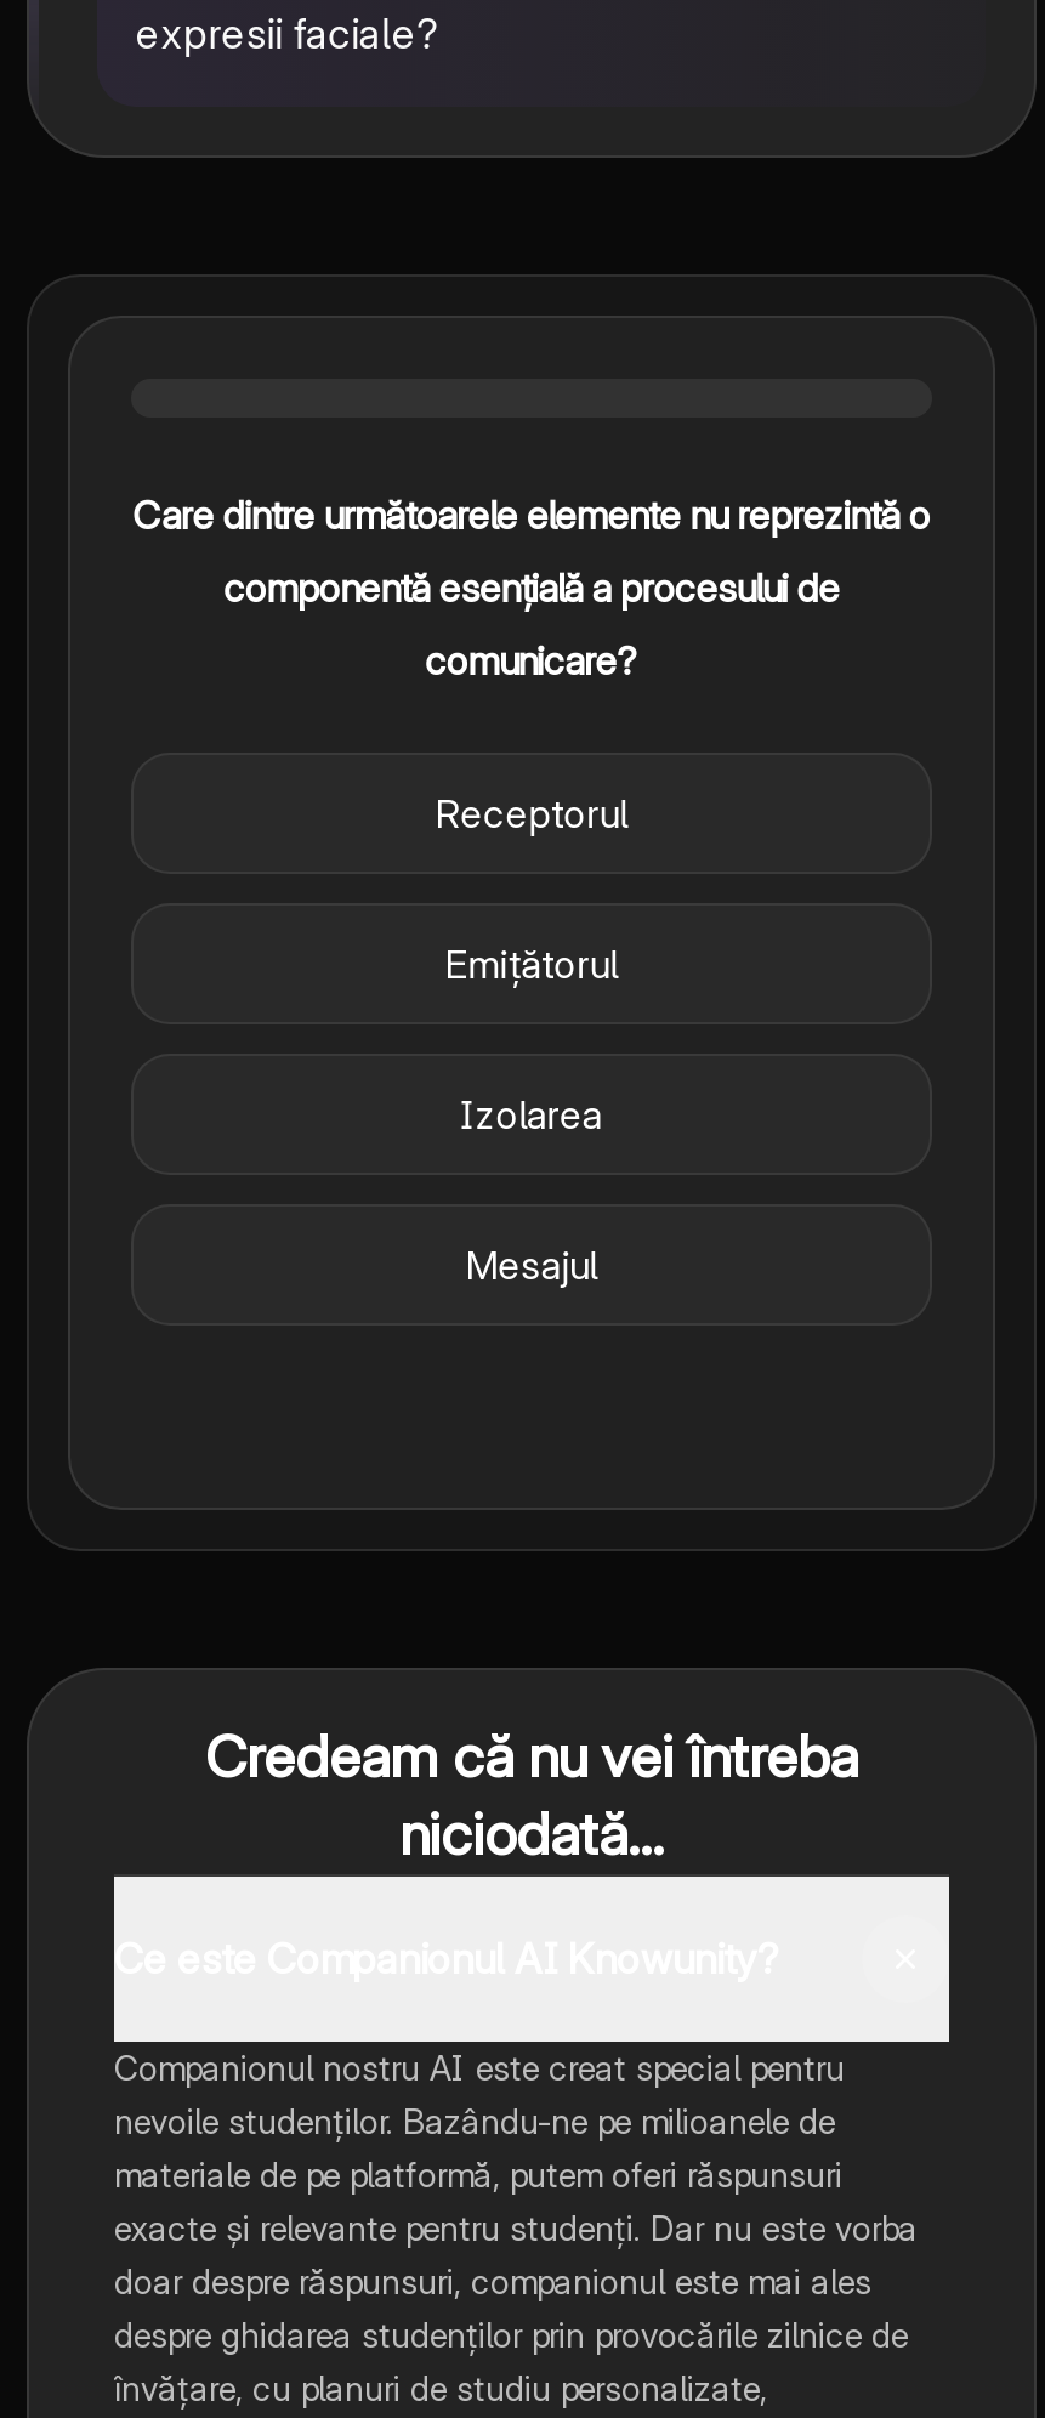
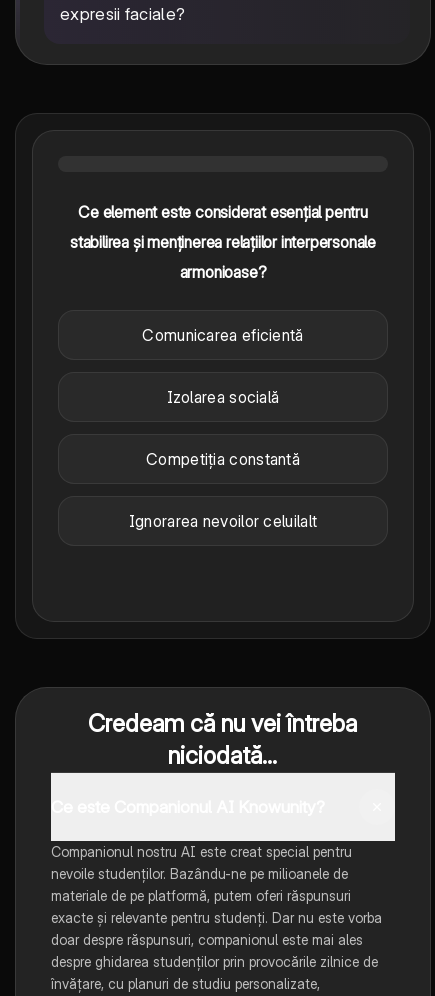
[133,491,930,540] Care dintre următoarele elemente nu reprezintă o -> [78,202,368,222] Ce element este considerat esențial pentru
[224,564,840,613] componentă esențială a procesului de -> [70,232,376,252] stabilirea și menținerea relațiilor interpersonale
[425,637,638,685] comunicare? -> [180,262,266,282] armonioase?
[436,790,627,838] Receptorul -> [142,325,304,345] Comunicarea eficientă
[445,940,618,989] Emițătorul -> [167,387,279,407] Izolarea socială
[461,1091,602,1139] Izolarea -> [146,449,300,469] Competiția constantă
[466,1241,597,1290] Mesajul -> [129,511,317,531] Ignorarea nevoilor celuilalt

